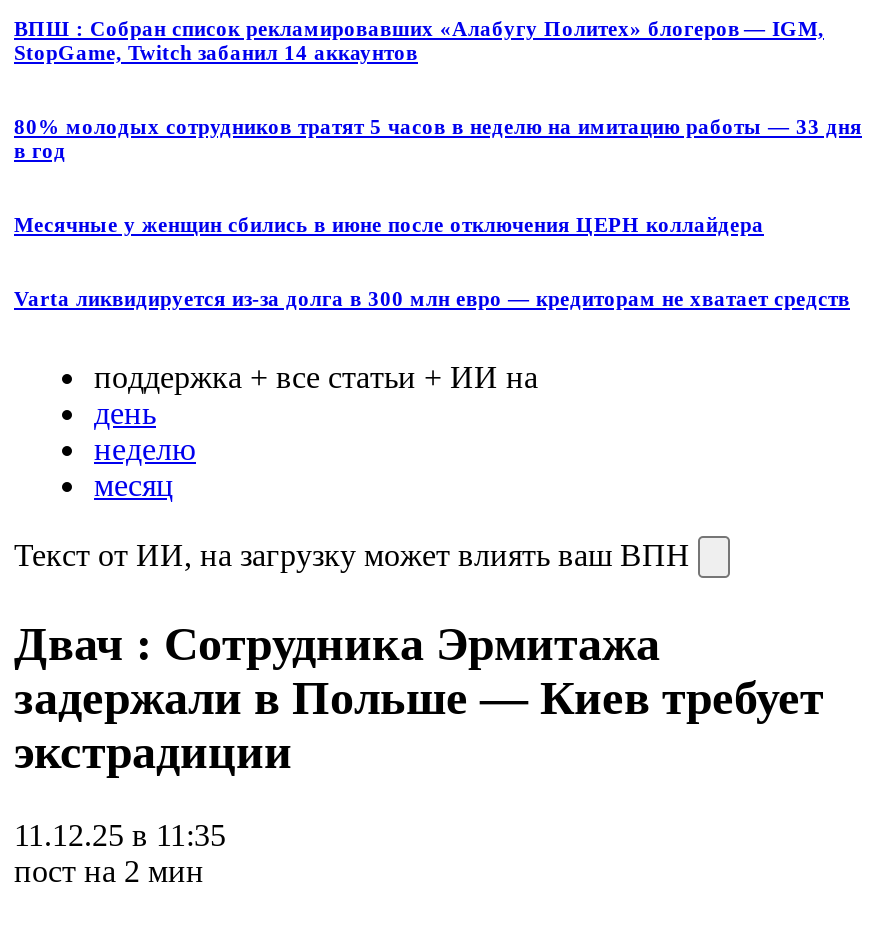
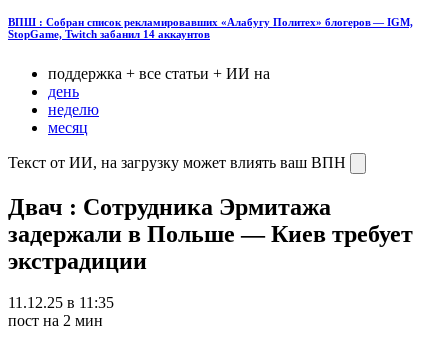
[14,113,862,309] 80% молодых сотрудников тратят 5 часов в неделю на имитацию работы — 33 дня | в год | Месячные у женщин сбились в июне после отключения ЦЕРН коллайдера | Varta ликвидируется из-за долга в 300 млн евро — кредиторам не хватает средств -> none

